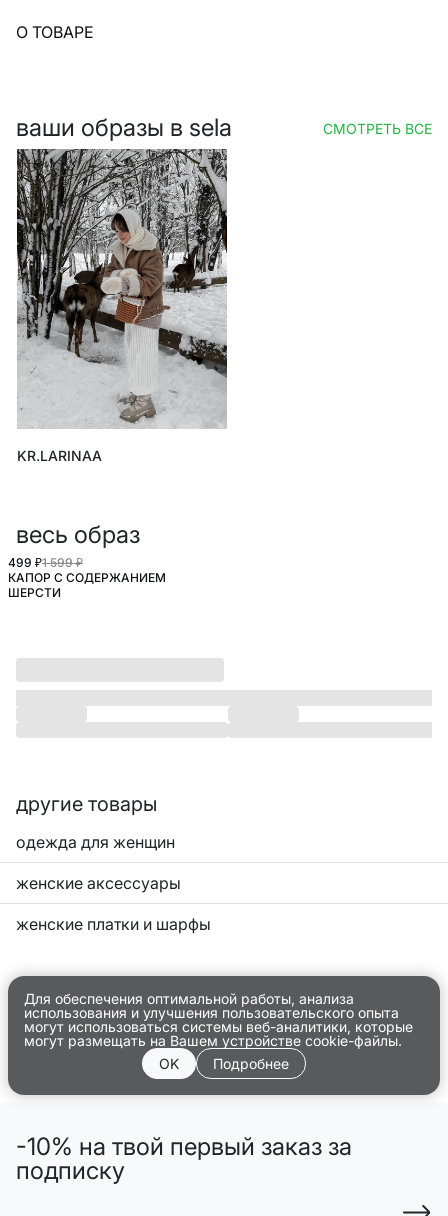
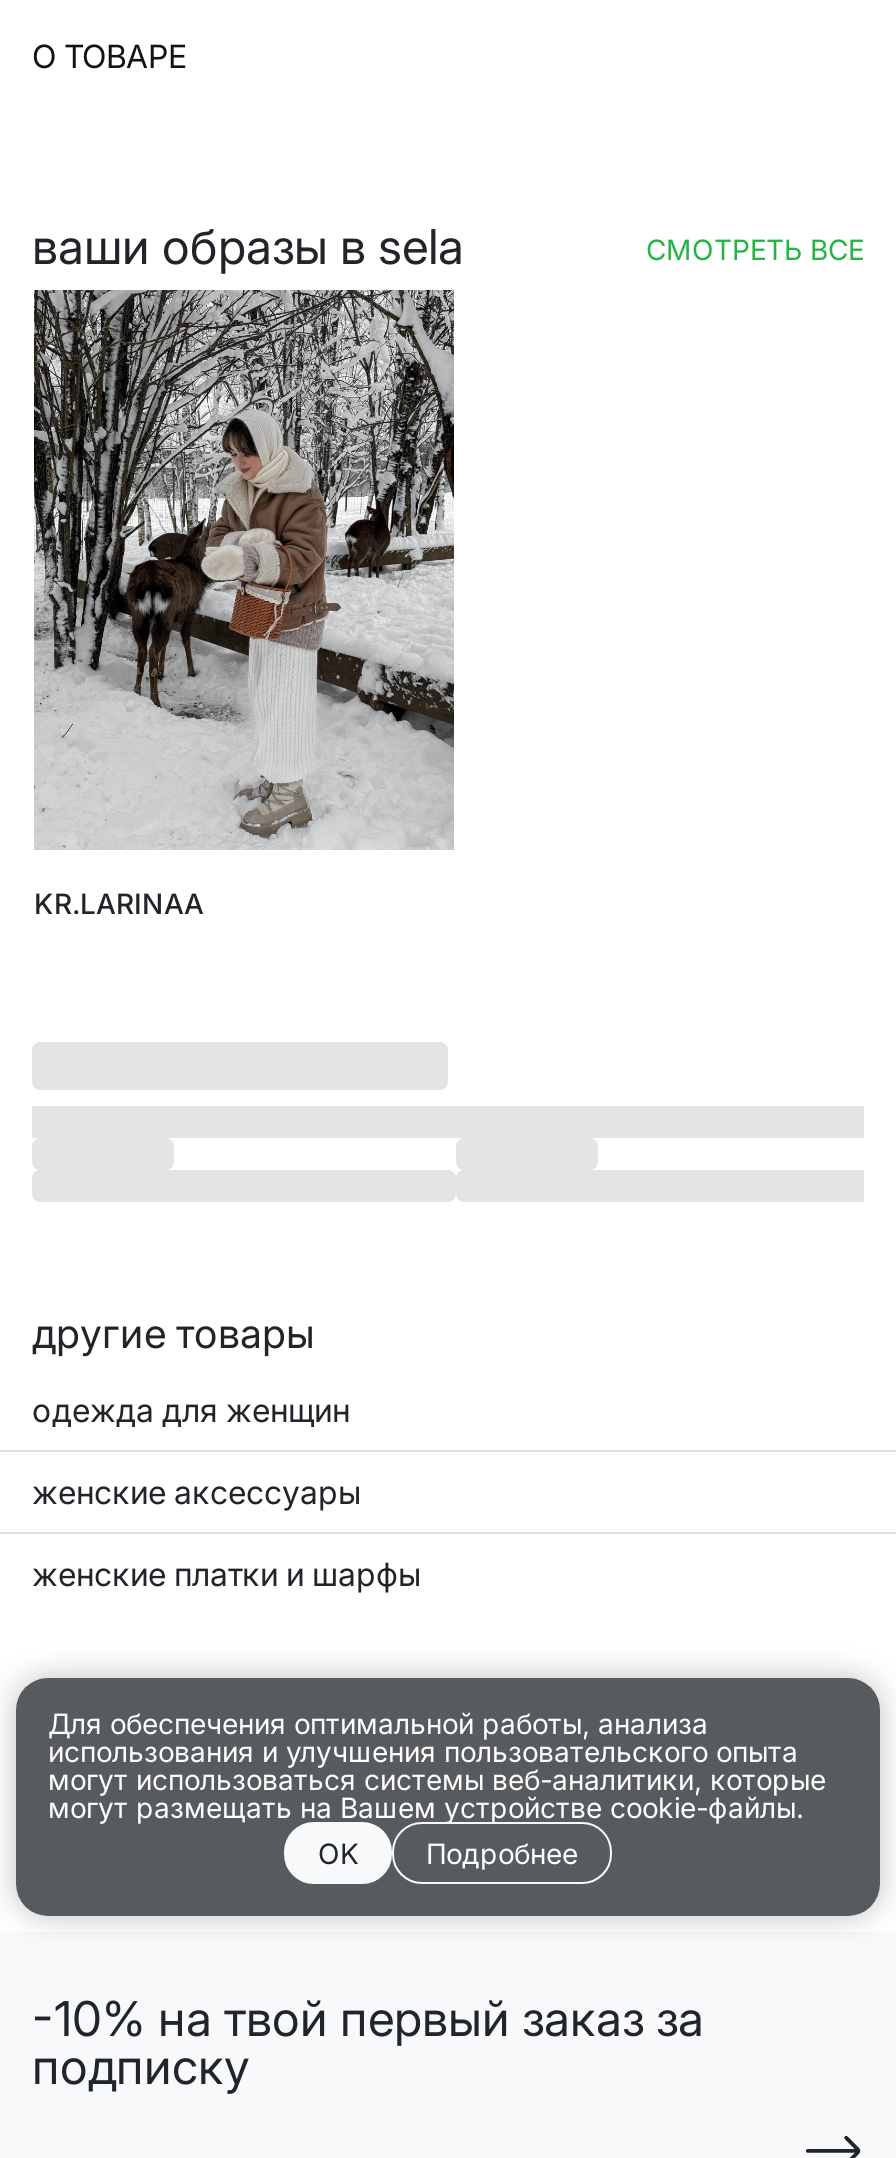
[8,520,166,600] весь образ | 499 ₽1 599 ₽ | КАПОР С СОДЕРЖАНИЕМ | ШЕРСТИ -> none

